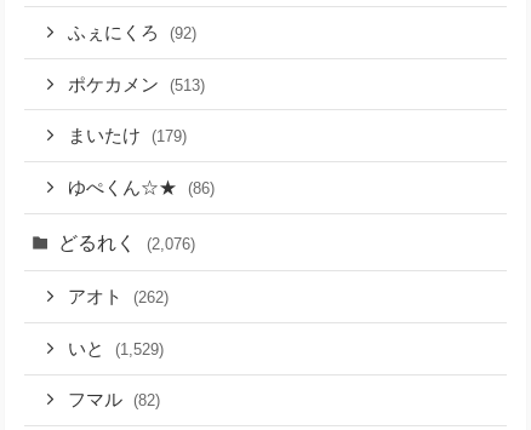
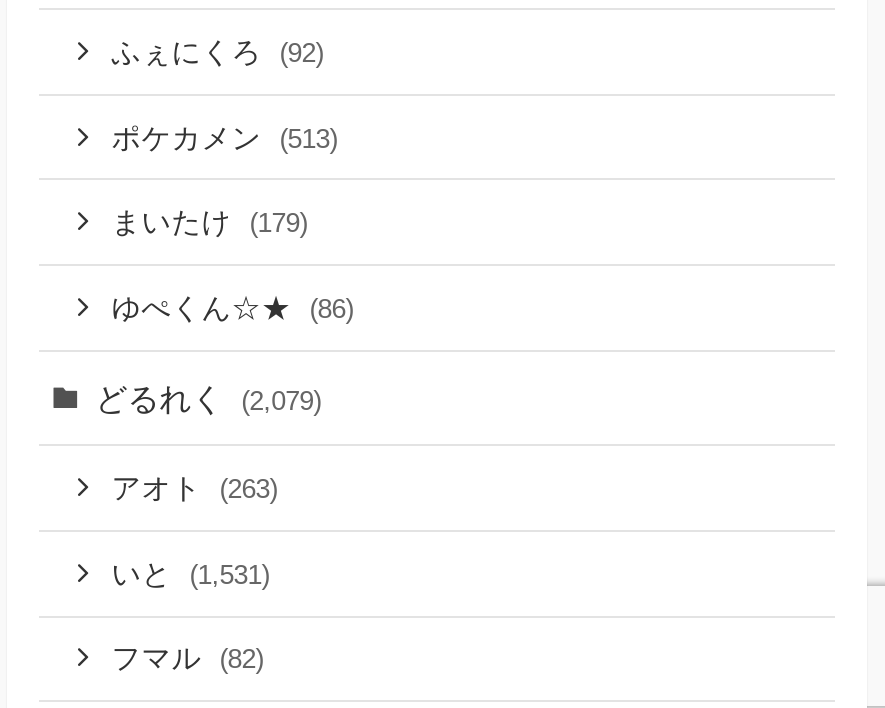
[58,231,195,253] どるれく (2,076) -> [95,380,321,416] どるれく (2,079)
[68,287,169,306] アオト (262) -> [111,472,277,504] アオト (263)
[68,339,164,358] いと (1,529) -> [111,557,269,589] いと (1,531)

